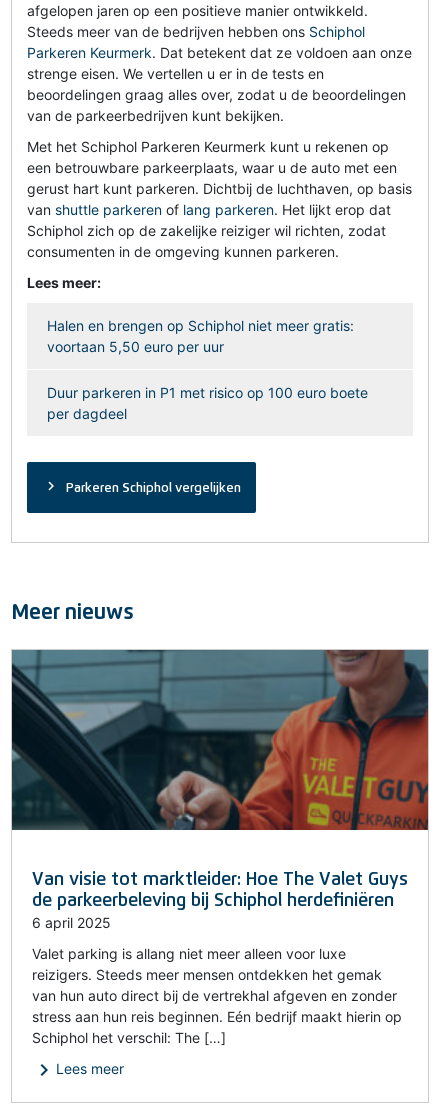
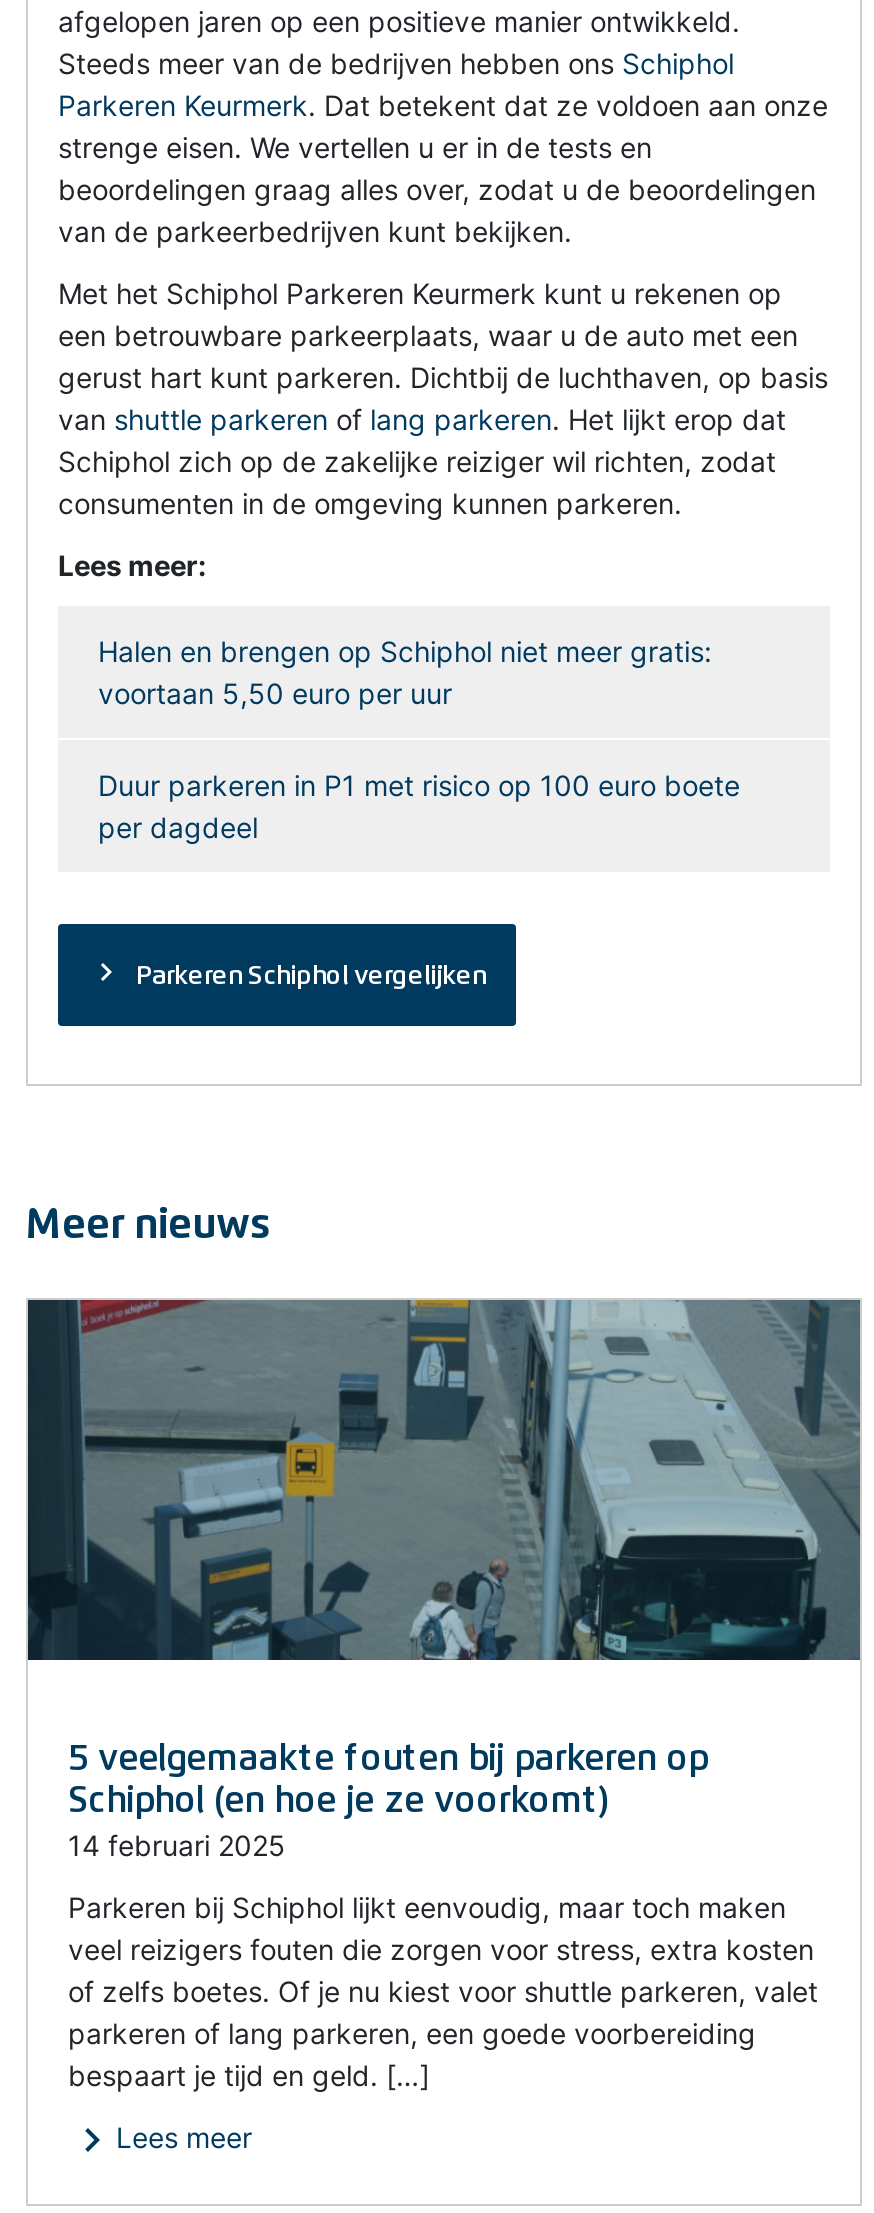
[12,650,429,931] [image] | Van visie tot marktleider: Hoe The Valet Guys | de parkeerbeleving bij Schiphol herdefiniëren | 6 april 2025 -> [28,1300,862,1862] [image] | 5 veelgemaakte fouten bij parkeren op | Schiphol (en hoe je ze voorkomt) | 14 februari 2025
[32,945,402,1046] Valet parking is allang niet meer alleen voor luxe | reizigers. Steeds meer mensen ontdekken het gemak | van hun auto direct bij de vertrekhal afgeven en zonder | stress aan hun reis beginnen. Eén bedrijf maakt hierin op | Schiphol het verschil: The […] -> [68,1890,818,2092] Parkeren bij Schiphol lijkt eenvoudig, maar toch maken | veel reizigers fouten die zorgen voor stress, extra kosten | of zelfs boetes. Of je nu kiest voor shuttle parkeren, valet | parkeren of lang parkeren, een goede voorbereiding | bespaart je tijd en geld. […]

